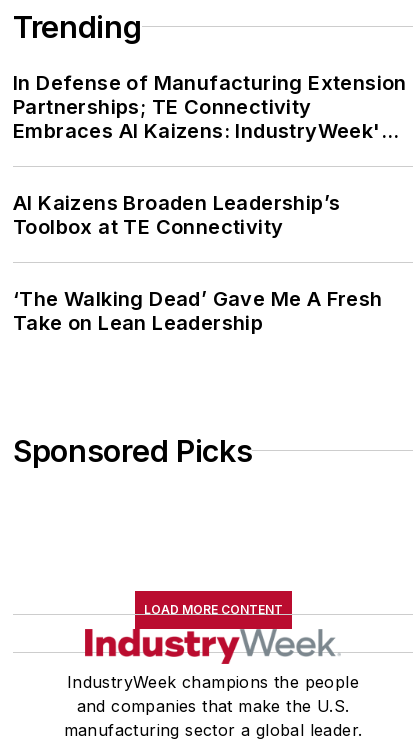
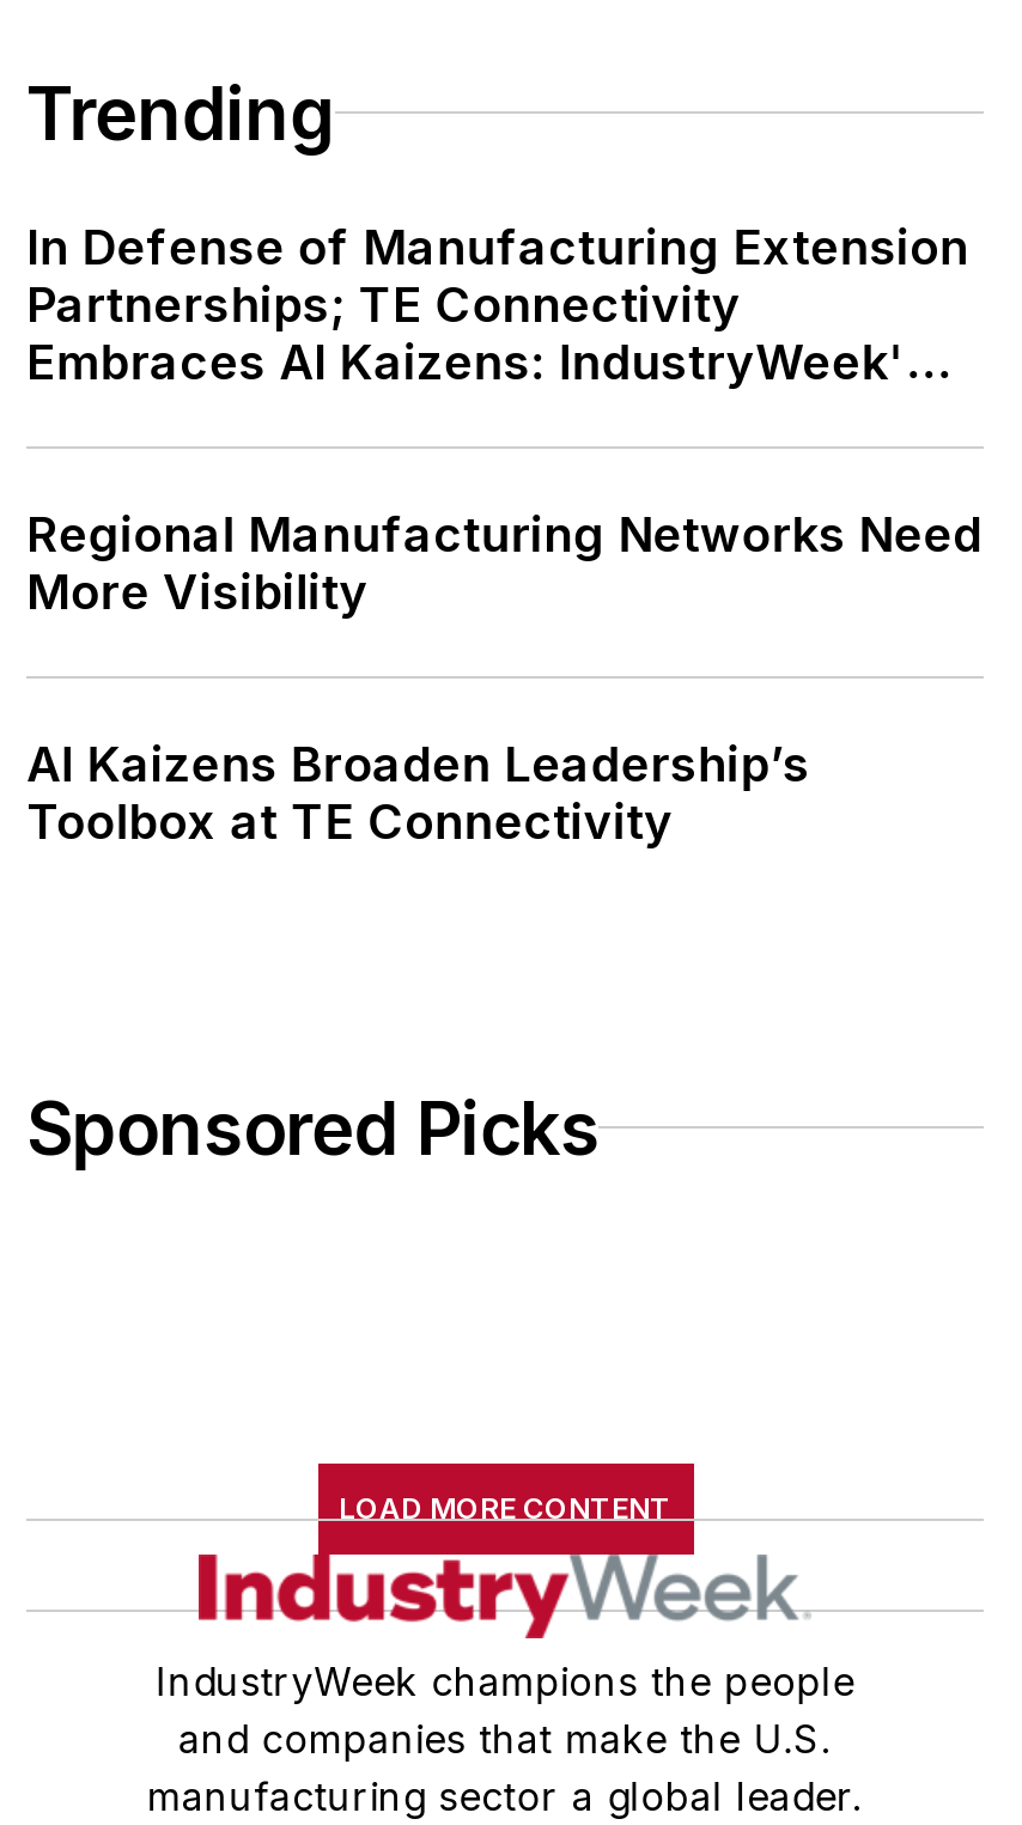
none -> [26,505,982,620] Regional Manufacturing Networks Need | More Visibility
moved [13,190,340,238] -> [26,735,810,850]: AI Kaizens Broaden Leadership’s | Toolbox at TE Connectivity
[13,286,383,334] ‘The Walking Dead’ Gave Me A Fresh | Take on Lean Leadership -> none

